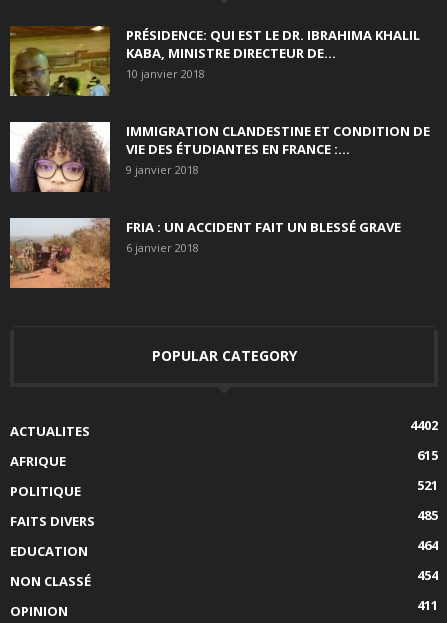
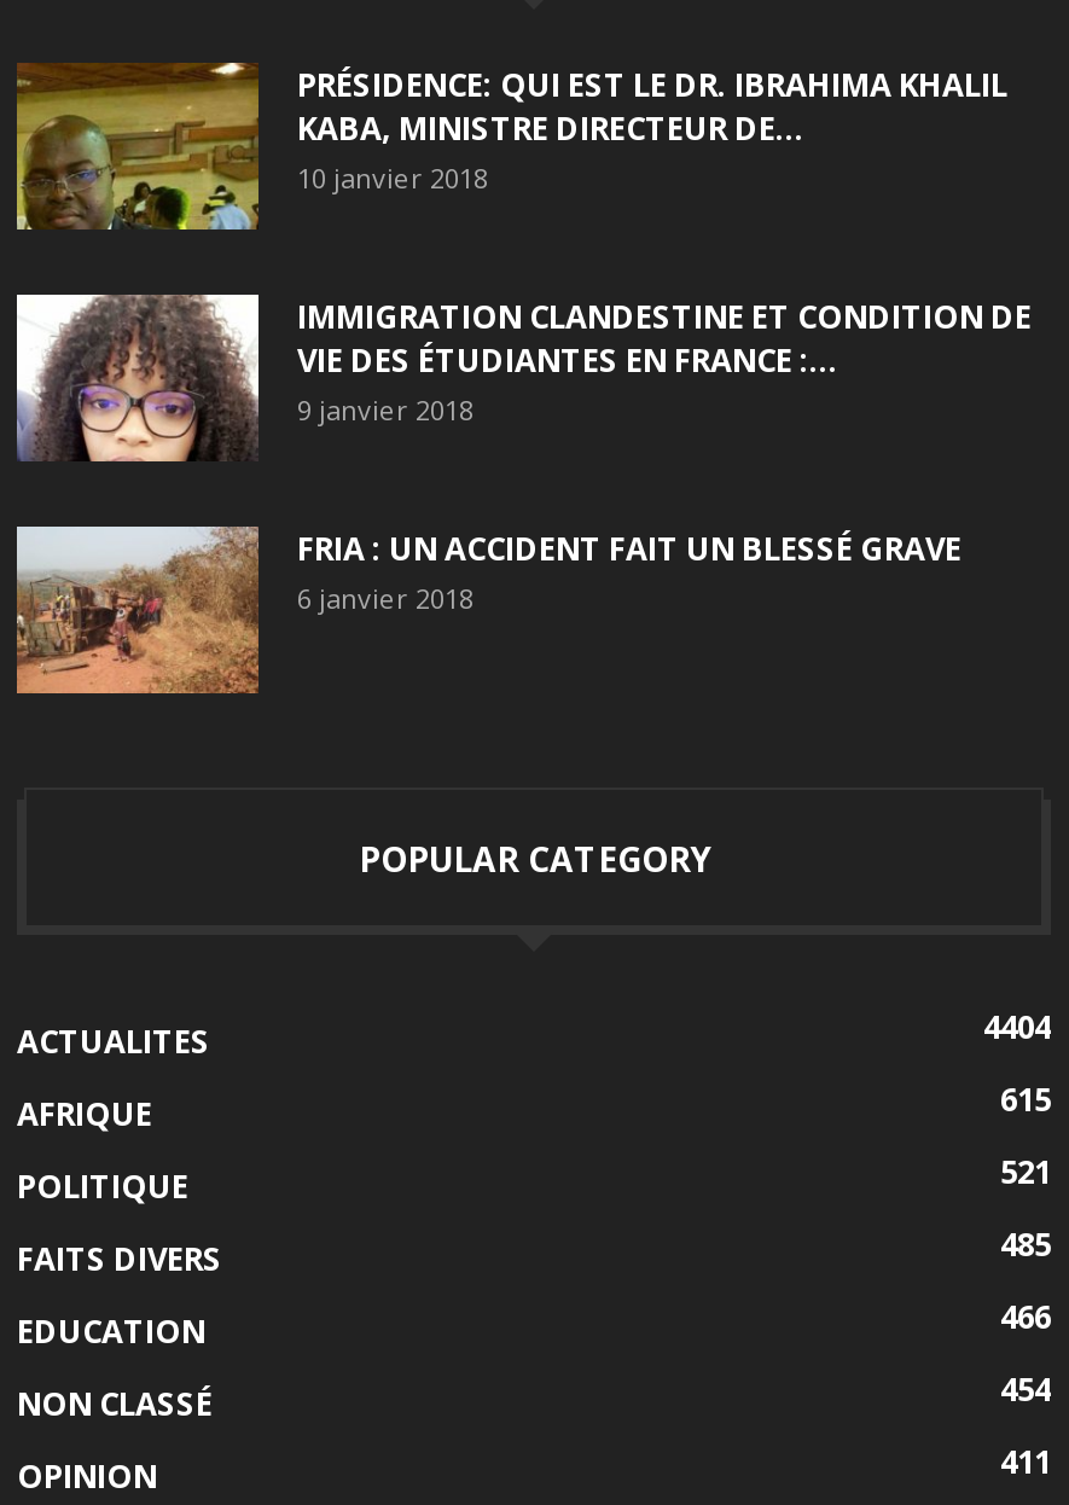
[410,416,438,434] 4402 -> [983,1005,1051,1048] 4404
[417,536,438,554] 464 -> [1000,1295,1051,1338] 466

